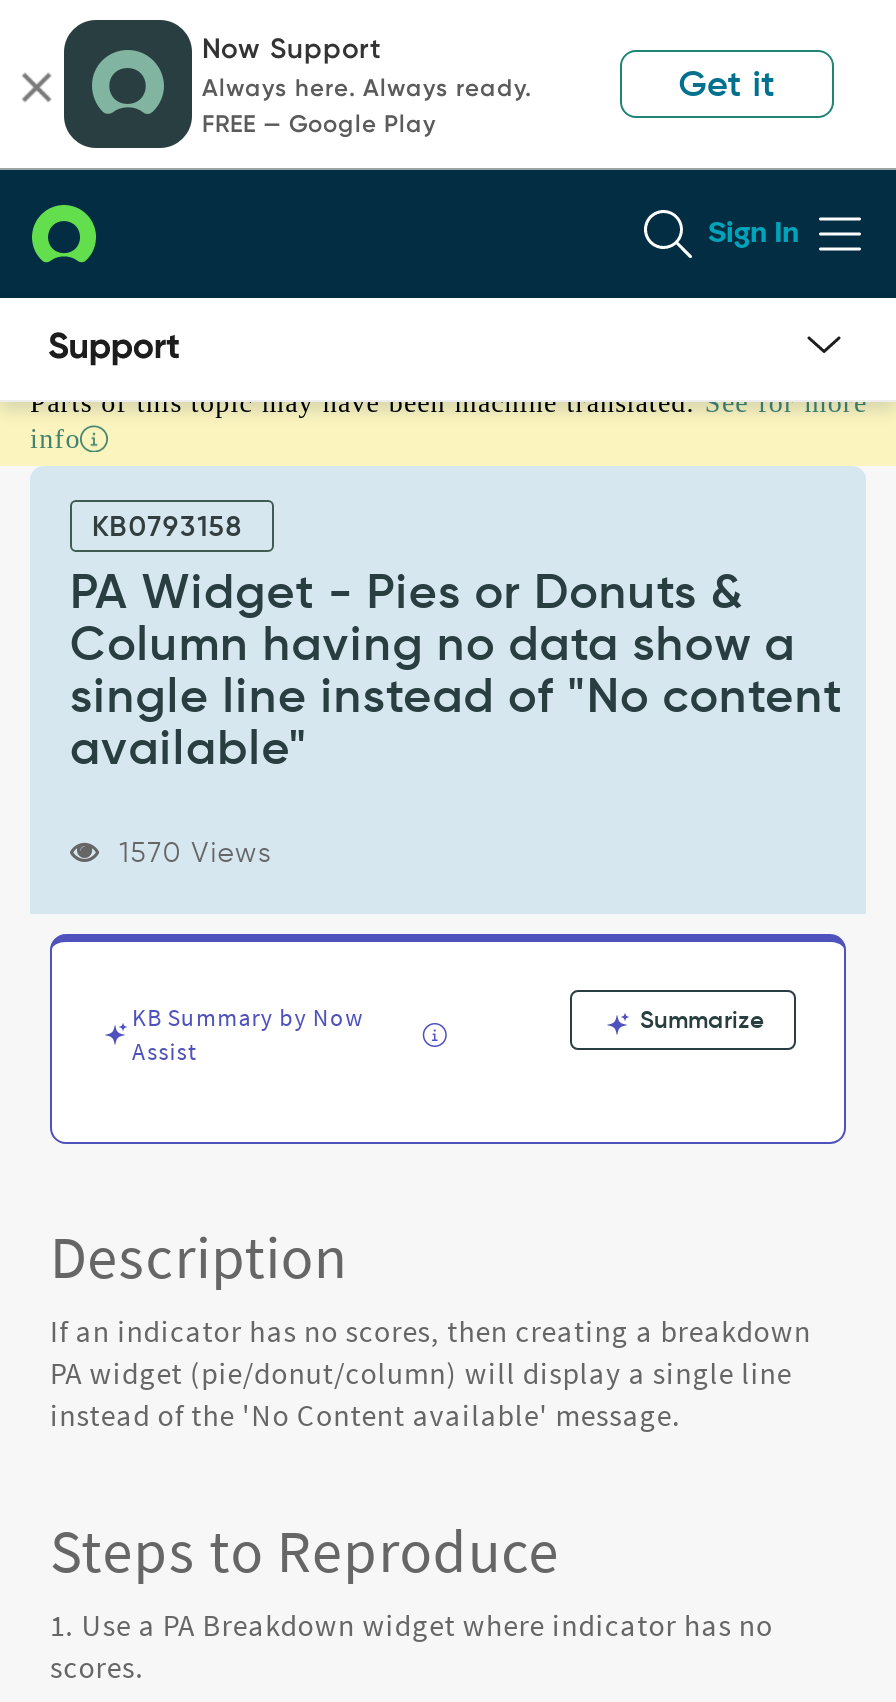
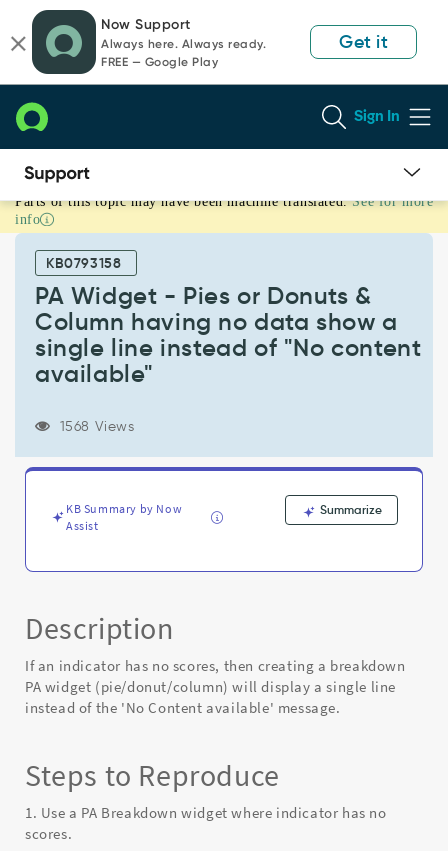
[110,836,271,870] 1570 Views -> [55,418,135,435] 1568 Views

